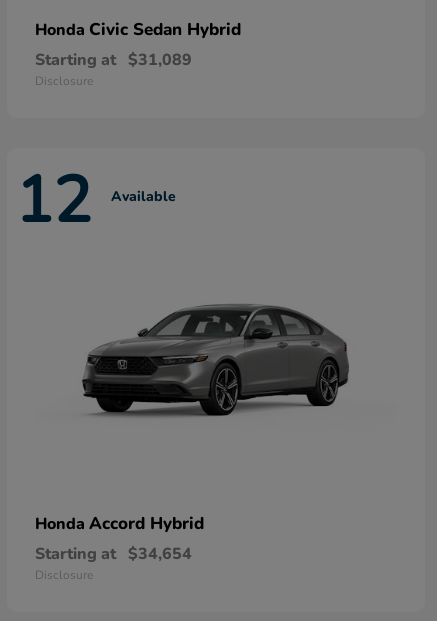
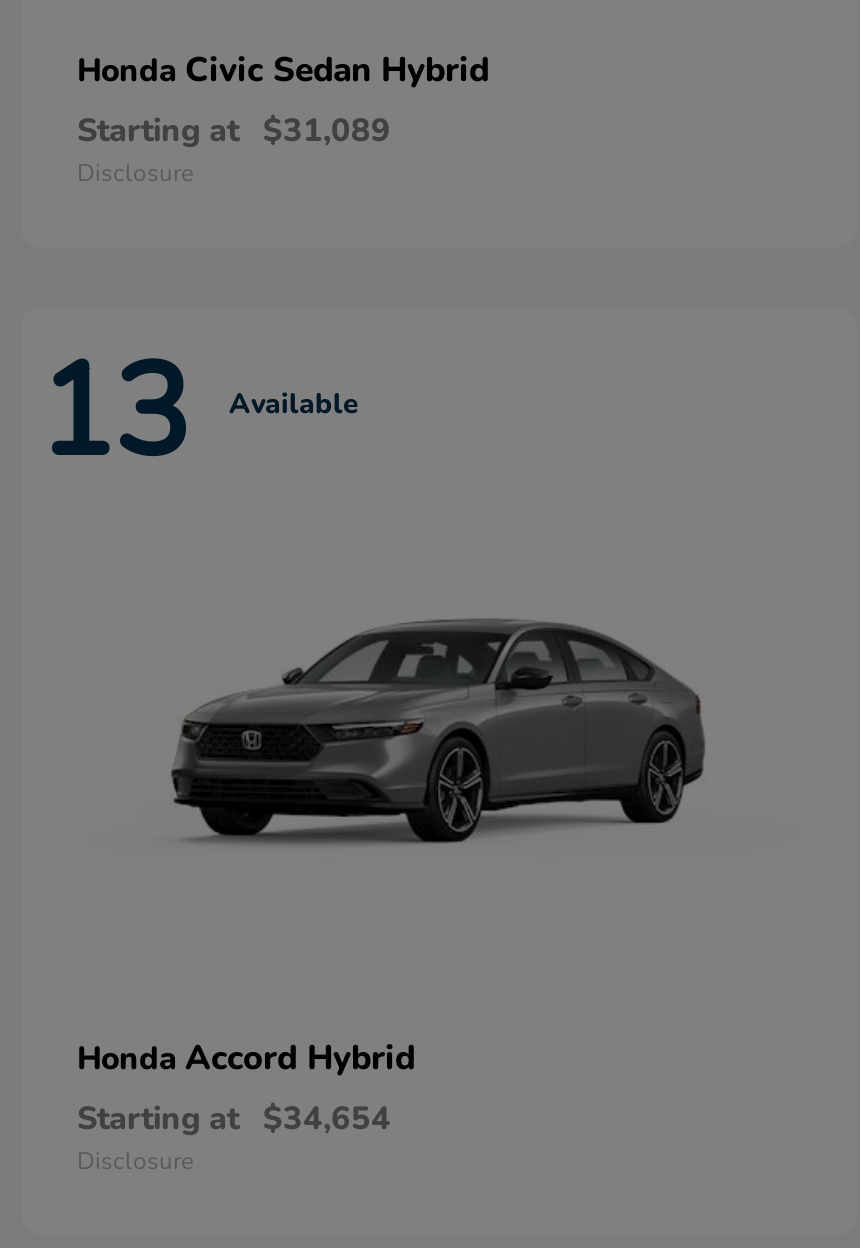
[15,156,176,244] 12 Available -> [37,324,359,500] 13 Available

